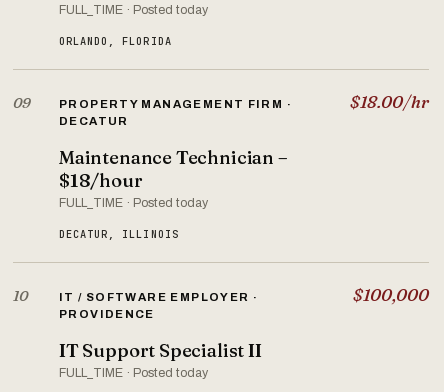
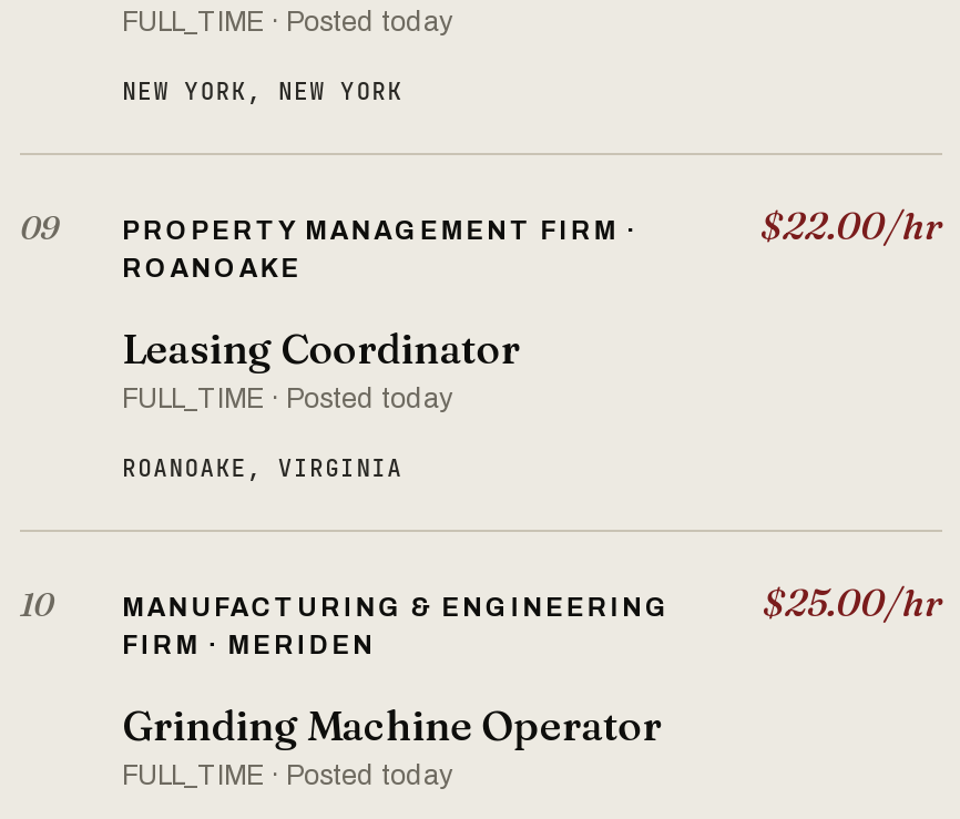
[59,34,172,48] ORLANDO, FLORIDA -> [122,74,403,106] NEW YORK, NEW YORK
[350,92,429,112] $18.00/hr -> [760,203,942,247] $22.00/hr
[59,115,129,127] DECATUR -> [122,254,302,281] ROANOAKE
[59,146,288,192] Maintenance Technician – | $18/hour -> [122,323,520,374] Leasing Coordinator
[59,227,179,241] DECATUR, ILLINOIS -> [122,452,403,483] ROANOAKE, VIRGINIA
[353,285,429,305] $100,000 -> [763,580,942,625] $25.00/hr
[59,291,258,320] IT / SOFTWARE EMPLOYER · | PROVIDENCE -> [122,594,670,658] MANUFACTURING & ENGINEERING | FIRM · MERIDEN
[59,339,262,362] IT Support Specialist II -> [122,700,662,751] Grinding Machine Operator

